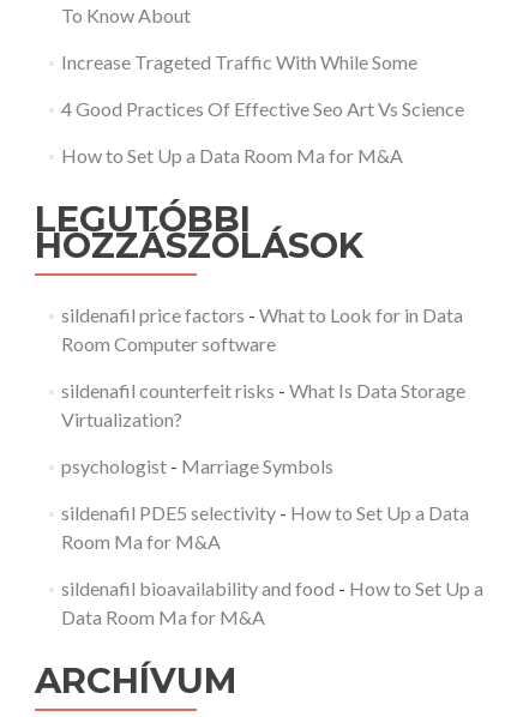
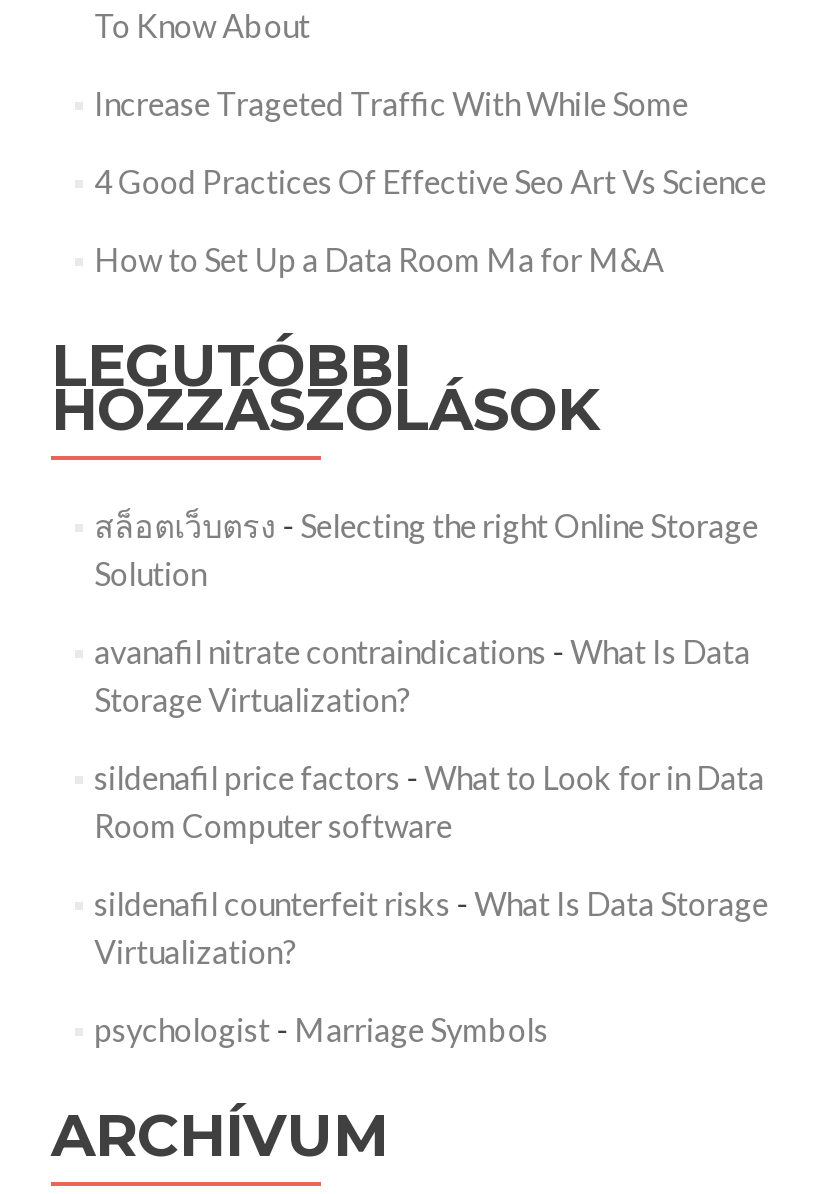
none -> [94,506,758,718] สล็อตเว็บตรง- Selecting the right Online Storage | Solution | avanafil nitrate contraindications - What Is Data | Storage Virtualization?
moved [61,303,465,477] -> [94,758,768,1048]: sildenafil price factors - What to Look for in Data | Room Computer software | sildenafil counterfeit risks - What Is Data Storage | Virtualization? | psychologist - Marriage Symbols
[61,501,483,628] sildenafil PDE5 selectivity - How to Set Up a Data | Room Ma for M&A | sildenafil bioavailability and food - How to Set Up a | Data Room Ma for M&A -> none

